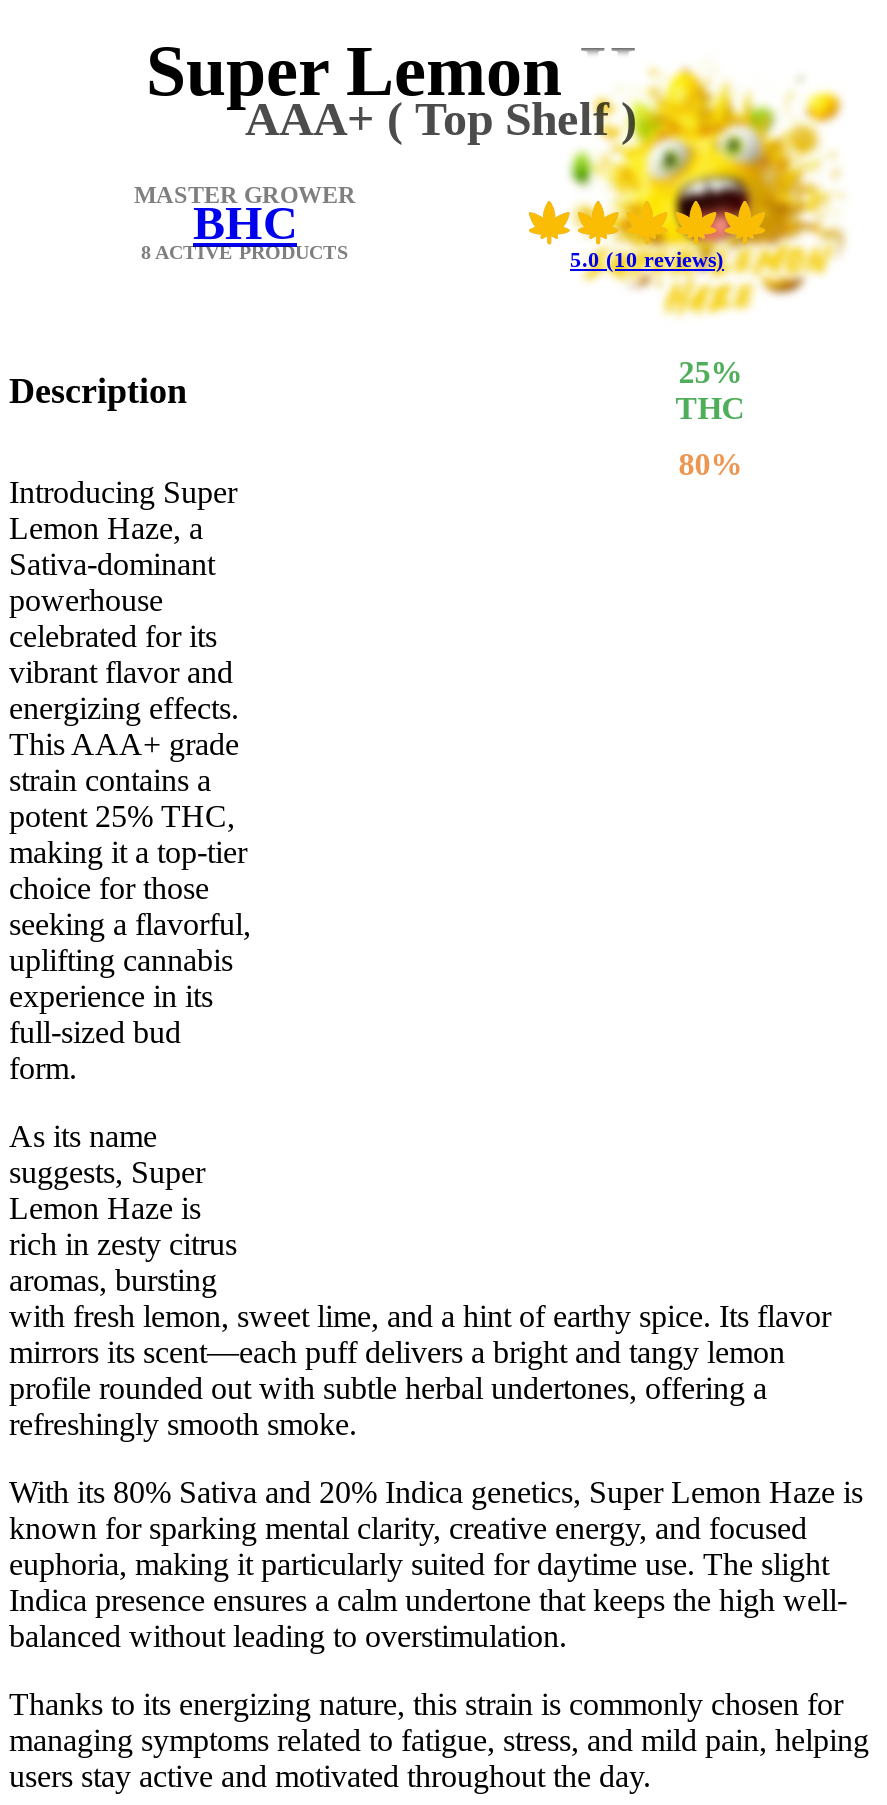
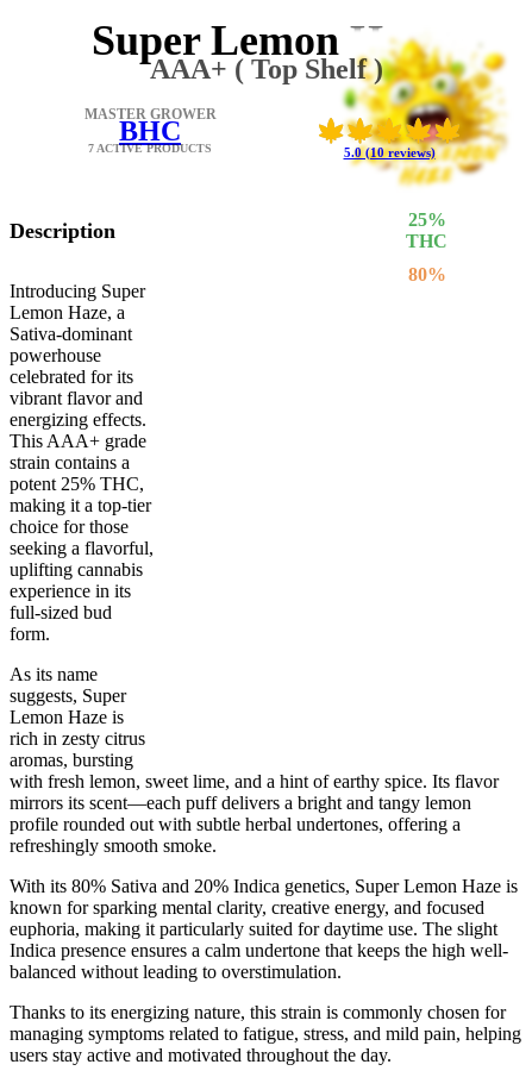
[141,241,349,263] 8 ACTIVE PRODUCTS -> [88,142,212,155] 7 ACTIVE PRODUCTS

